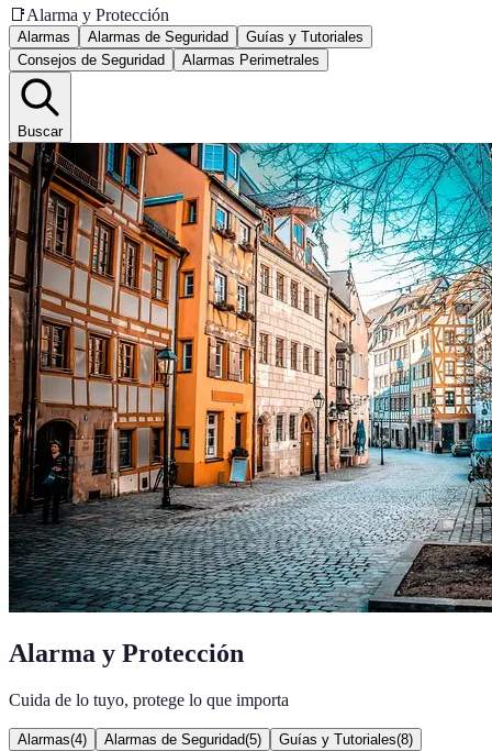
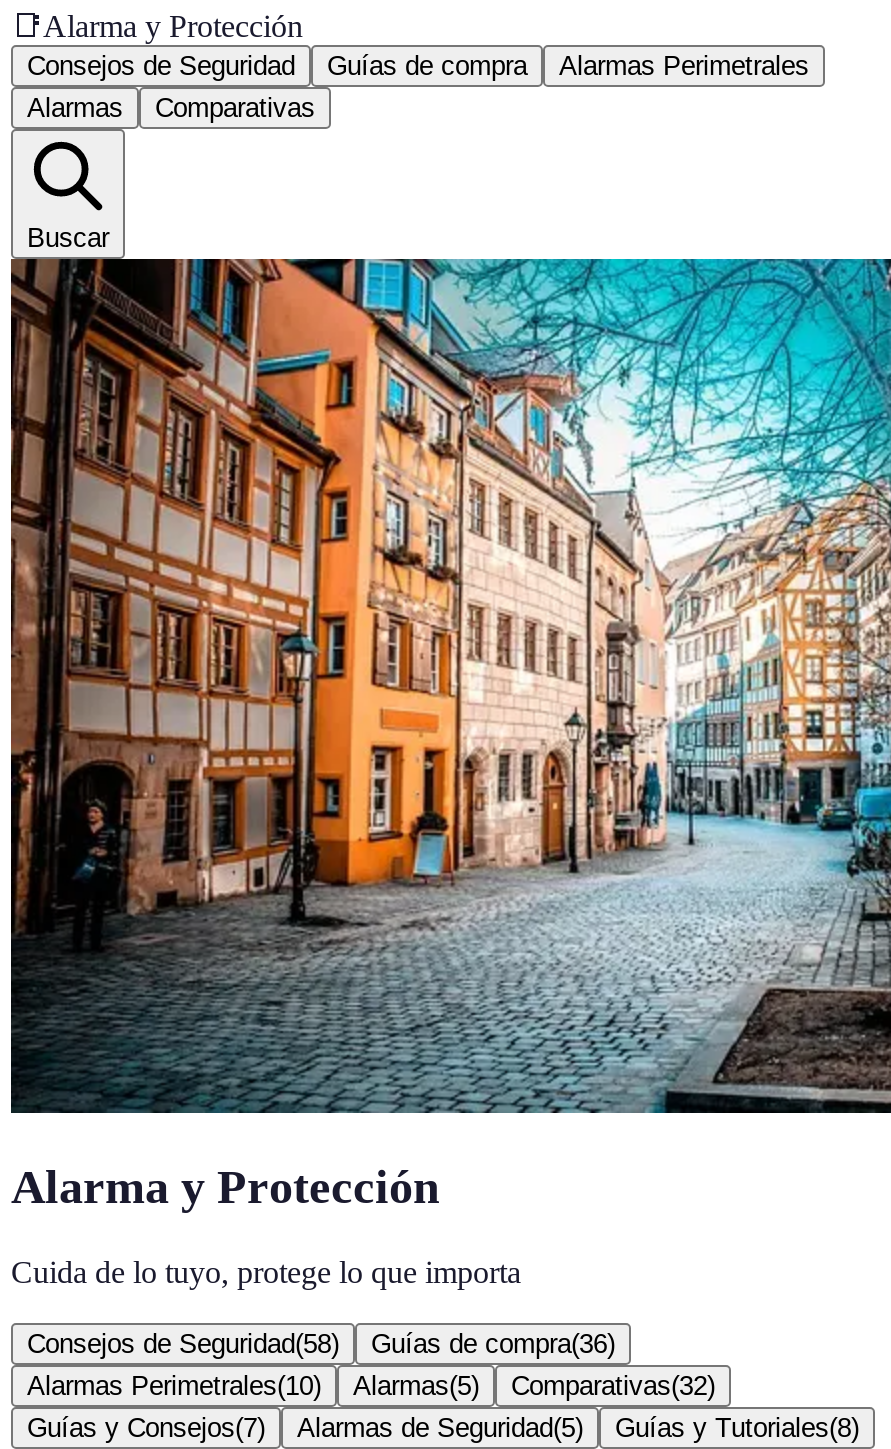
[88,29,364,45] Alarmas de Seguridad | Guías y Tutoriales -> [155,93,315,123] Comparativas
none -> [327,51,527,81] Guías de compra
moved [18,52,320,68] -> [27,51,809,81]: Consejos de Seguridad | Alarmas Perimetrales
[18,731,87,747] Alarmas(4) -> [27,1329,715,1443] Consejos de Seguridad(58) | Guías de compra(36) | Alarmas Perimetrales(10) | Alarmas(5) | Comparativas(32) | Guías y Consejos(7)

